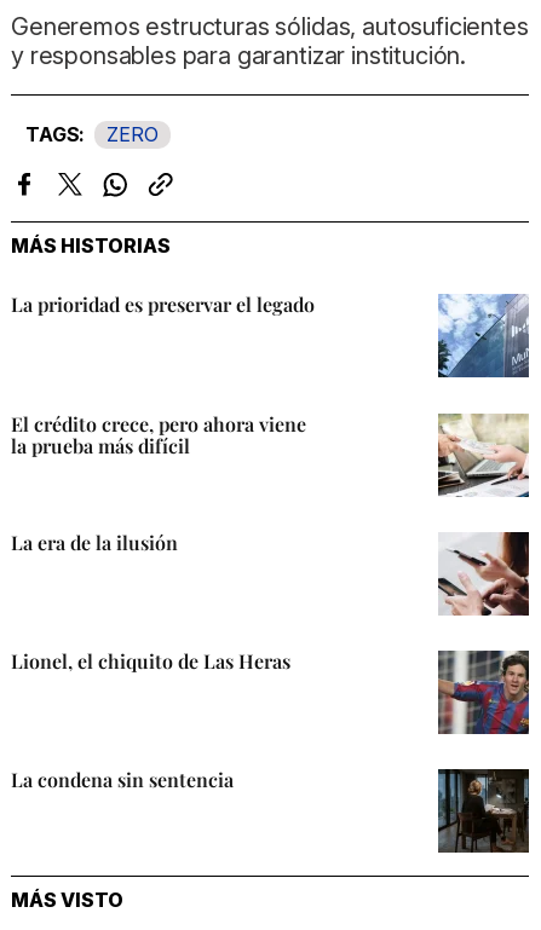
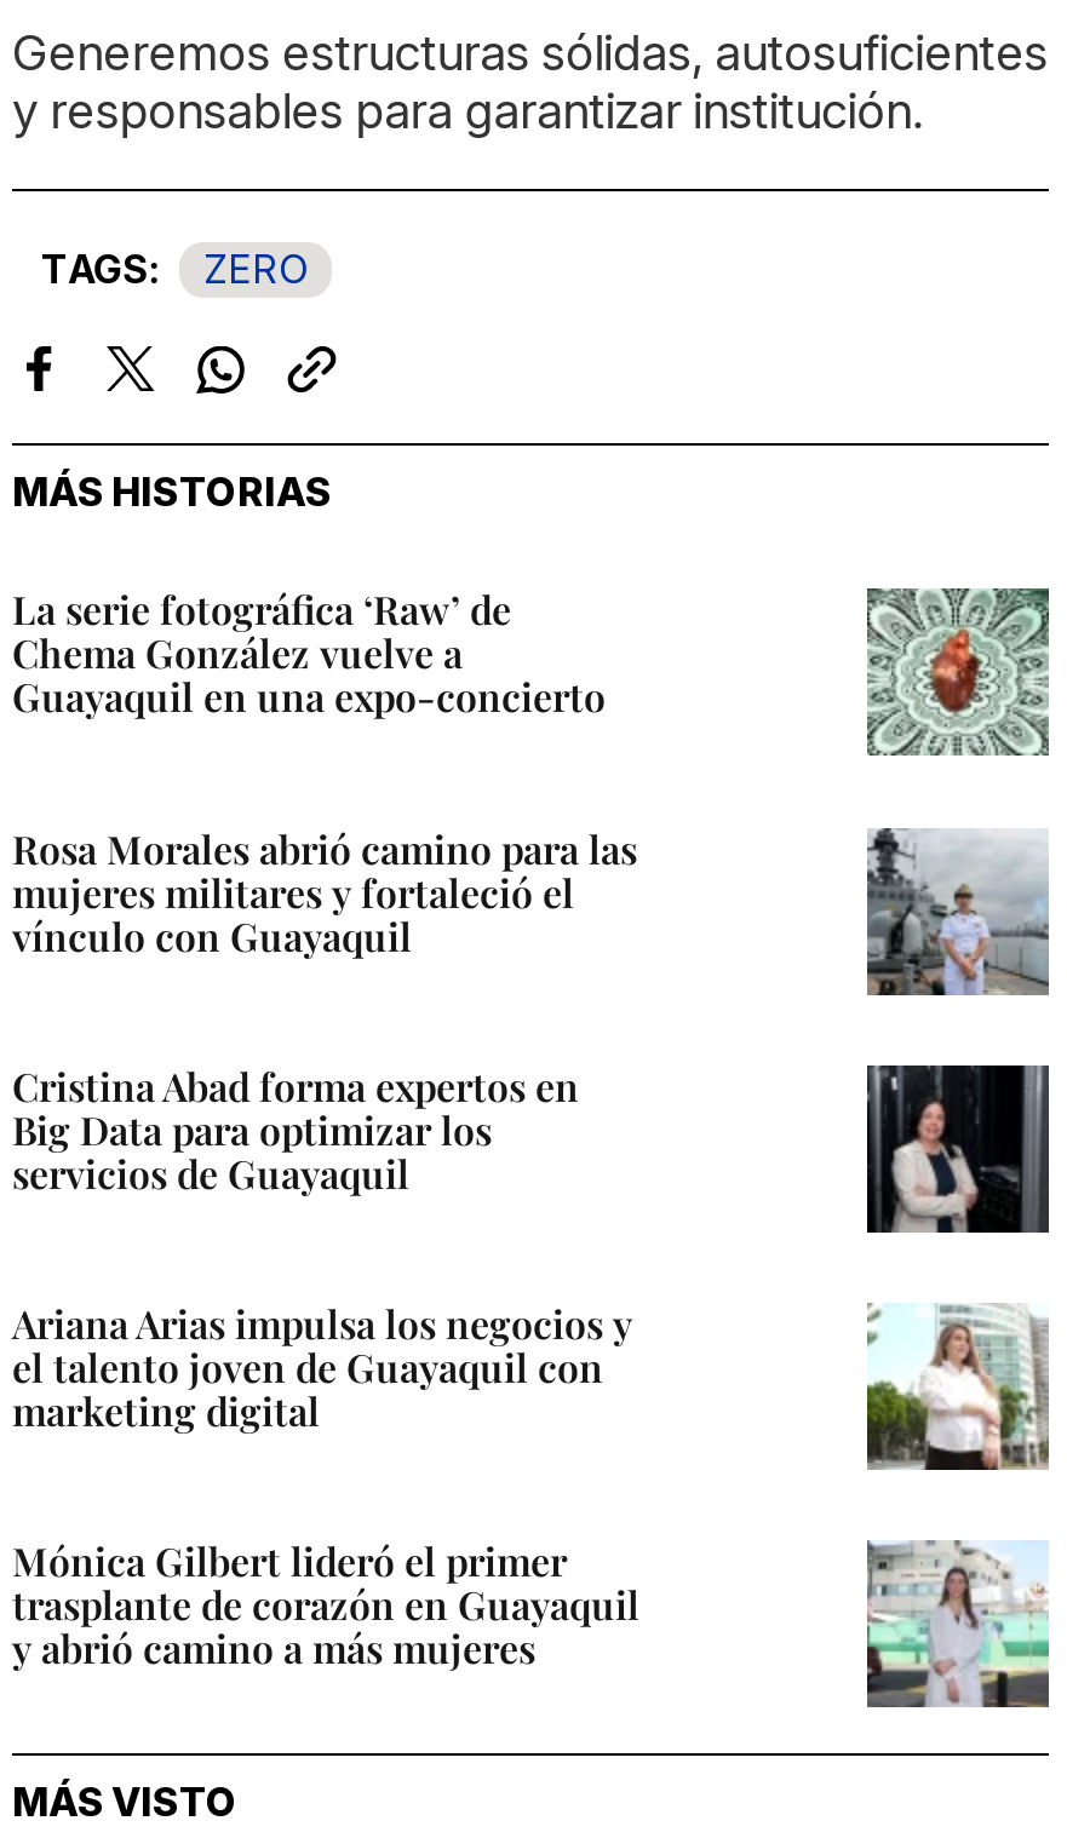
[11,292,315,317] La prioridad es preservar el legado -> [12,585,606,723] La serie fotográfica ‘Raw’ de | Chema González vuelve a | Guayaquil en una expo-concierto
[437,294,529,379] [image] -> [865,586,1051,756] [image]
[11,411,306,458] El crédito crece, pero ahora viene | la prueba más difícil -> [12,822,637,960] Rosa Morales abrió camino para las | mujeres militares y fortaleció el | vínculo con Guayaquil
[437,414,529,498] [image] -> [865,828,1051,998] [image]
[11,529,178,555] La era de la ilusión -> [12,1060,579,1198] Cristina Abad forma expertos en | Big Data para optimizar los | servicios de Guayaquil
[437,531,529,617] [image] -> [865,1063,1049,1235] [image]
[11,648,290,674] Lionel, el chiquito de Las Heras -> [12,1298,632,1436] Ariana Arias impulsa los negocios y | el talento joven de Guayaquil con | marketing digital
[437,649,530,735] [image] -> [867,1303,1049,1472] [image]
[11,767,234,792] La condena sin sentencia -> [12,1536,639,1674] Mónica Gilbert lideró el primer | trasplante de corazón en Guayaquil | y abrió camino a más mujeres
[438,768,530,854] [image] -> [867,1540,1051,1707] [image]

